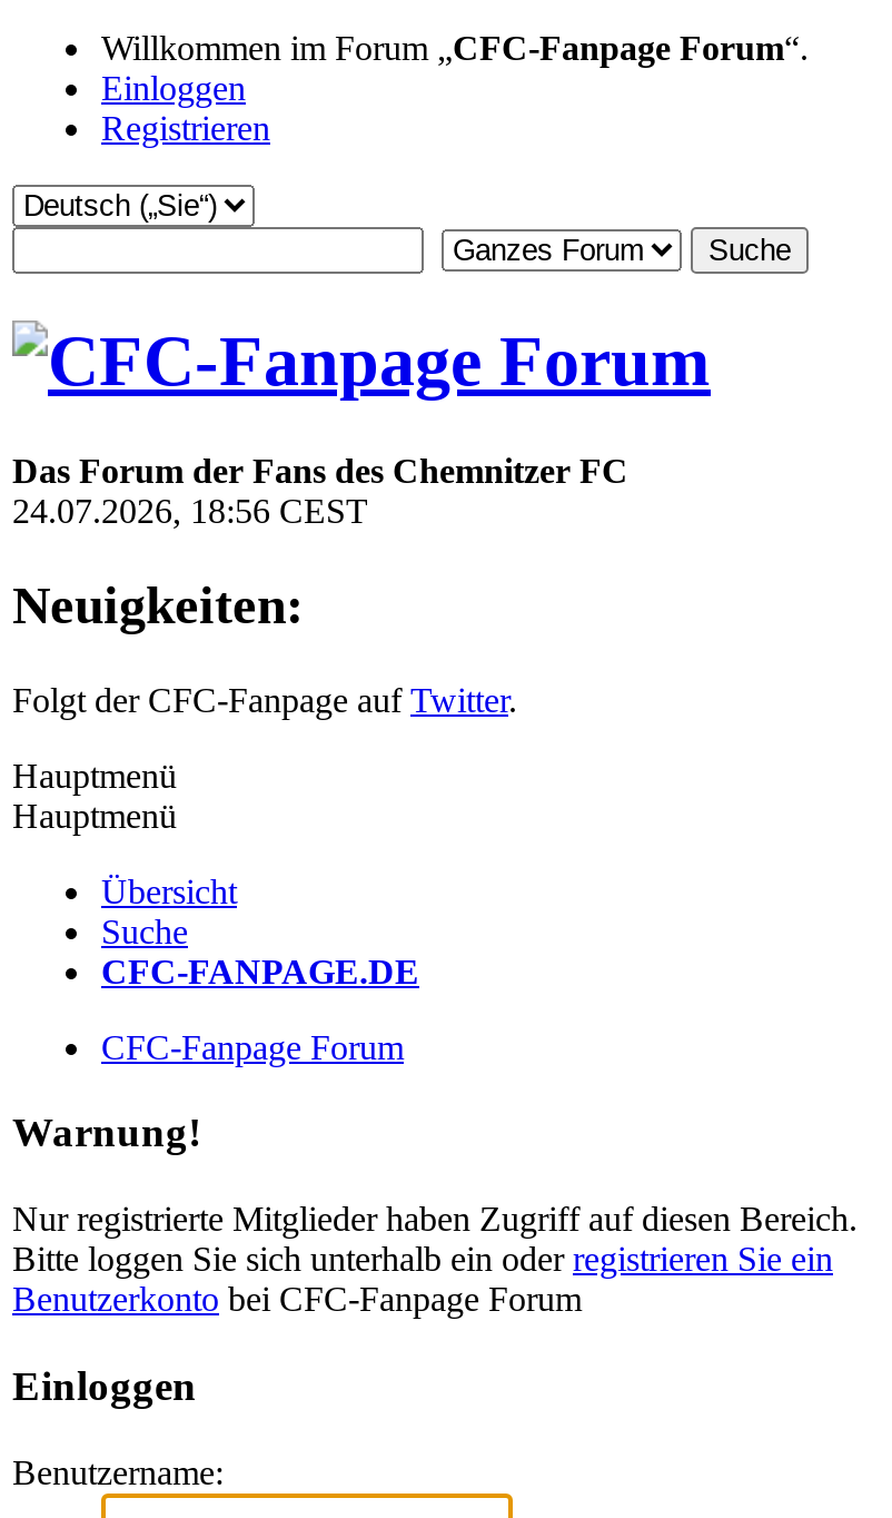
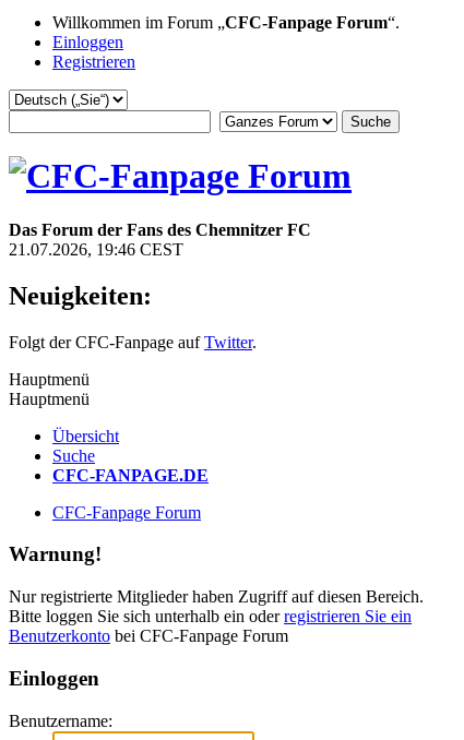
[12,492,368,530] 24.07.2026, 18:56 CEST -> [9,240,183,259] 21.07.2026, 19:46 CEST

